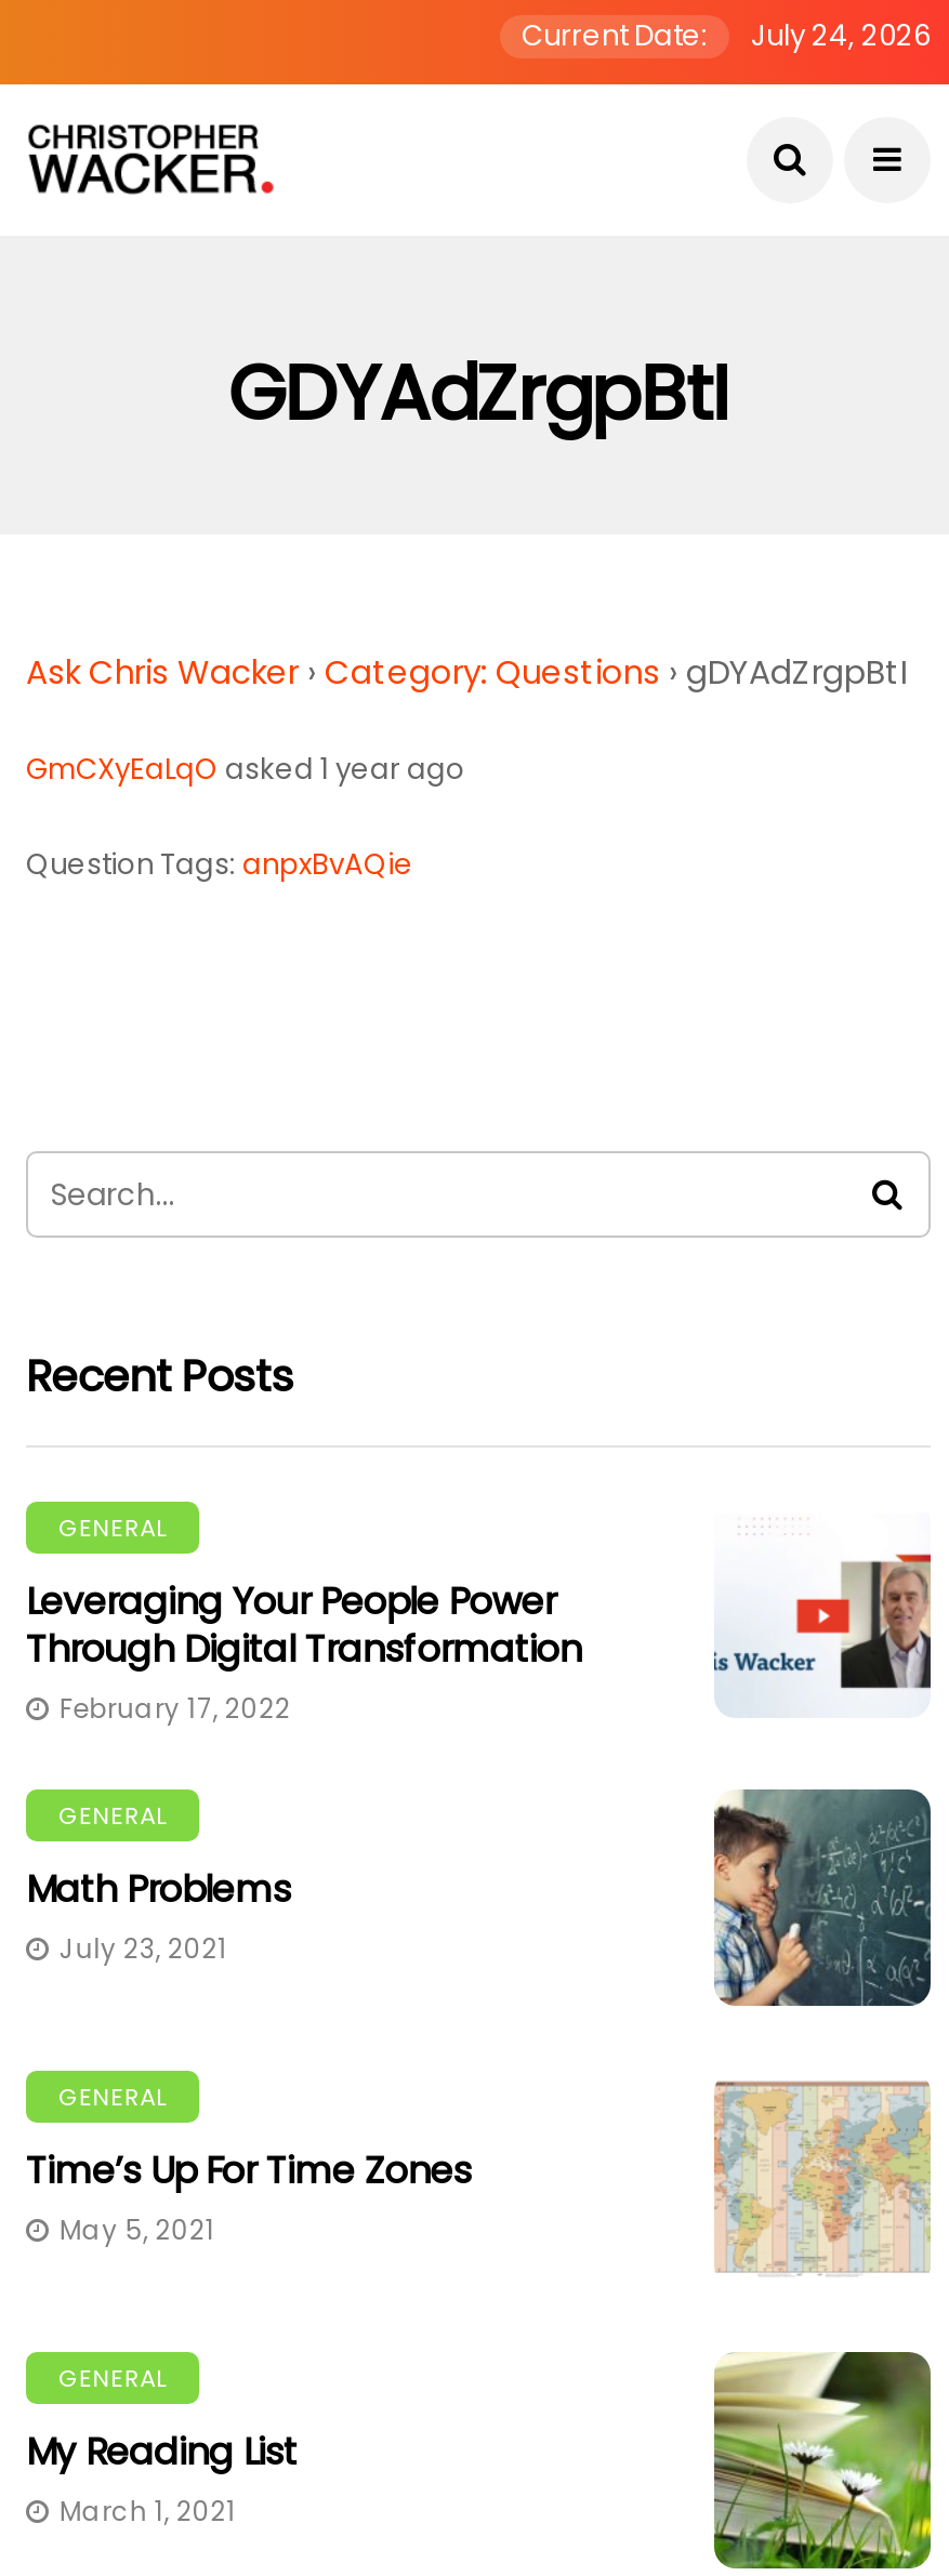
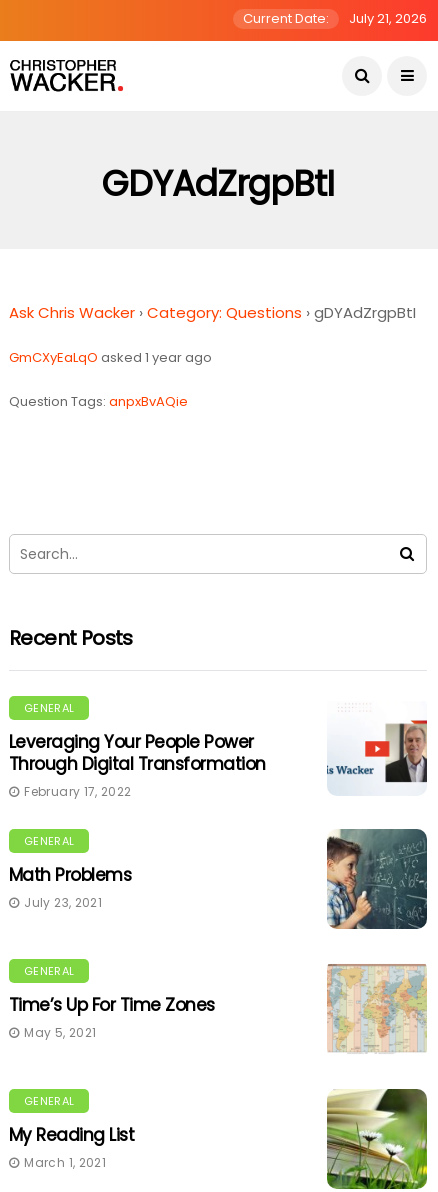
[522,15,931,56] Current Date: July 24, 2026 -> [243,9,427,28] Current Date: July 21, 2026

